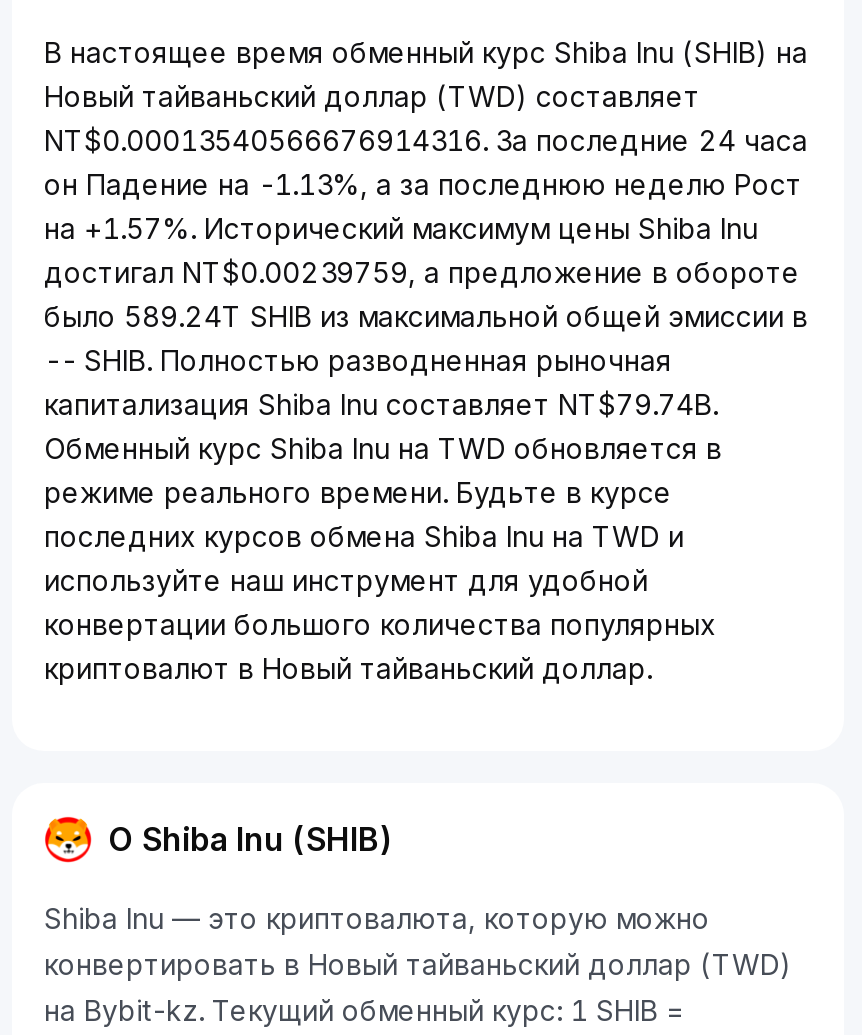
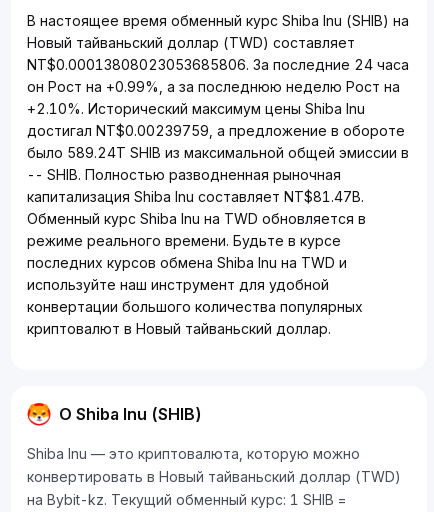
[44,123,808,245] NT$0.00013540566676914316. За последние 24 часа | он Падение на -1.13%, а за последнюю неделю Рост | на +1.57%. Исторический максимум цены Shiba Inu -> [27,56,409,117] NT$0.00013808023053685806. За последние 24 часа | он Рост на +0.99%, а за последнюю неделю Рост на | +2.10%. Исторический максимум цены Shiba Inu
[44,387,718,421] капитализация Shiba Inu составляет NT$79.74B. -> [27,188,364,205] капитализация Shiba Inu составляет NT$81.47B.

